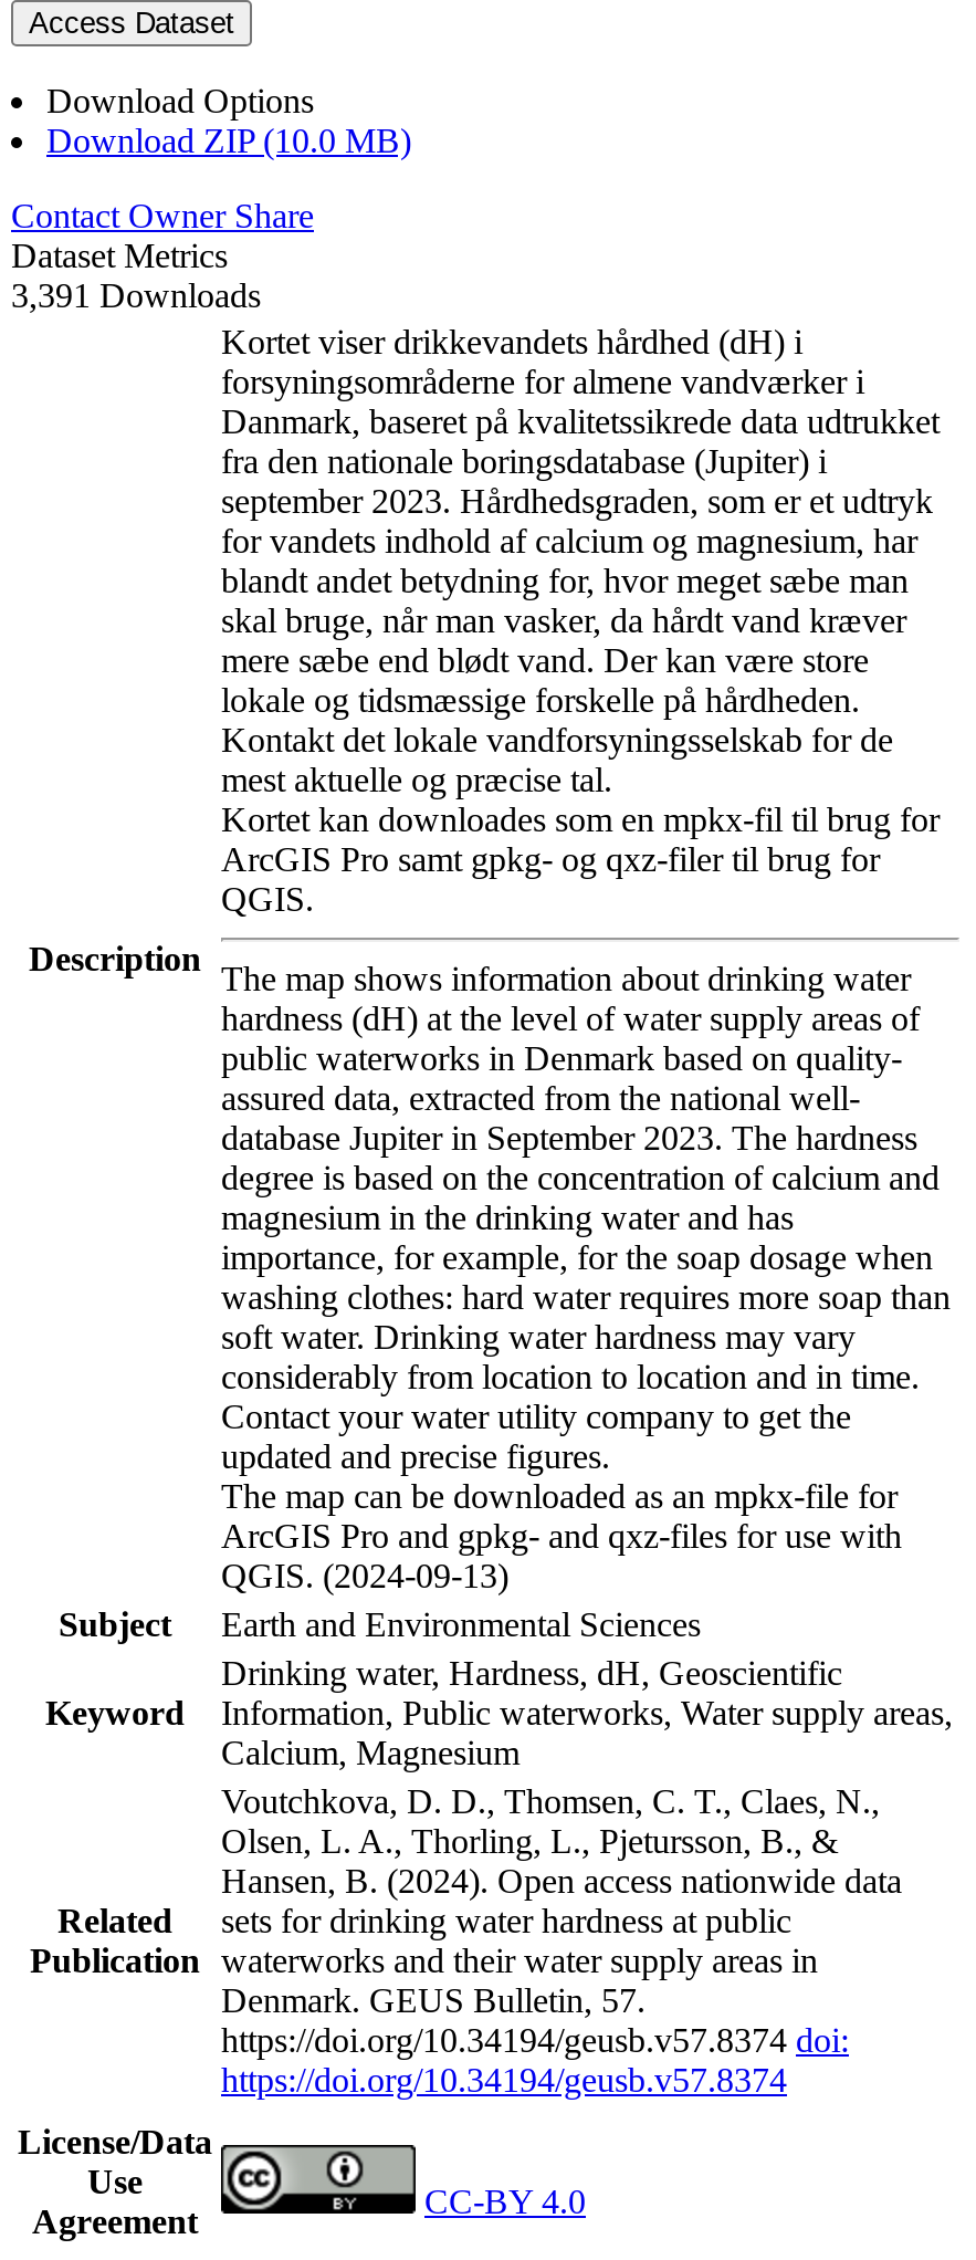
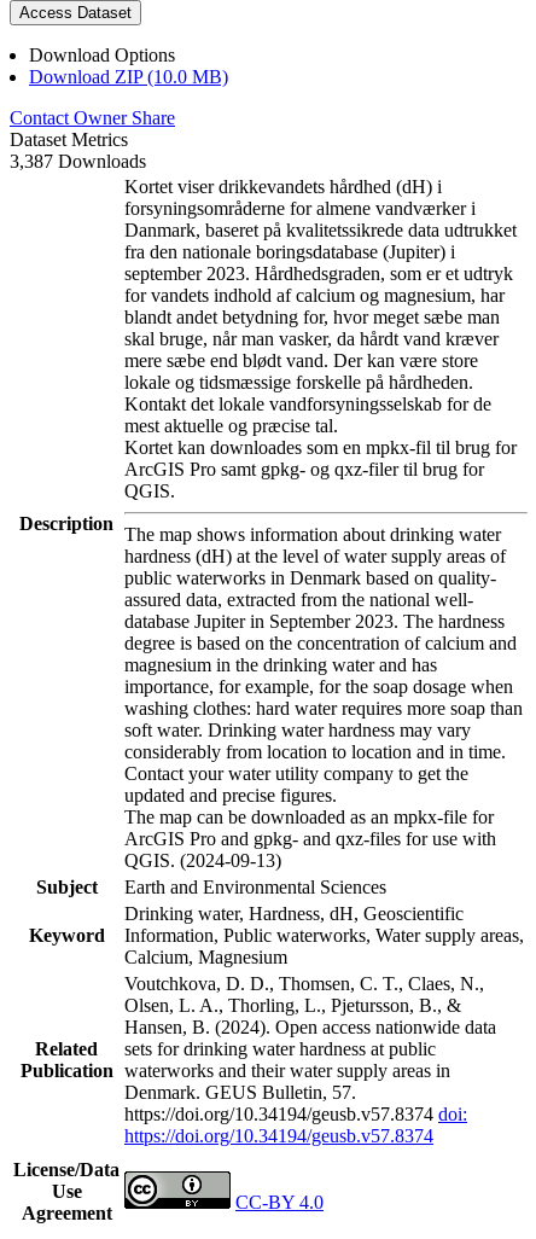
[11,276,261,313] 3,391 Downloads -> [10,151,146,171] 3,387 Downloads

